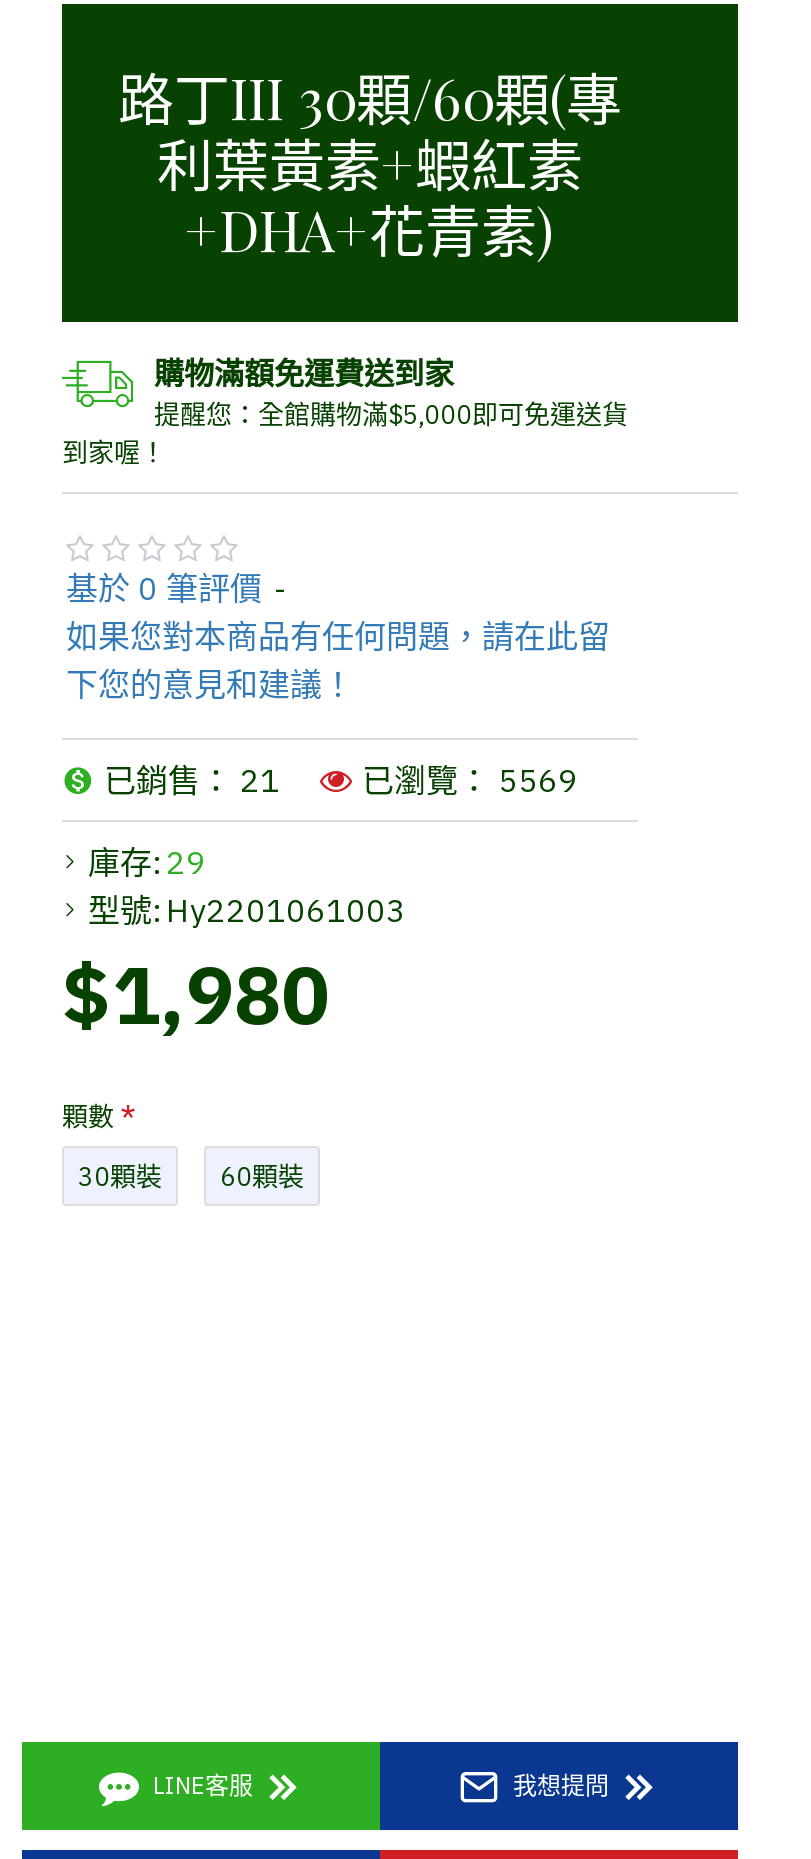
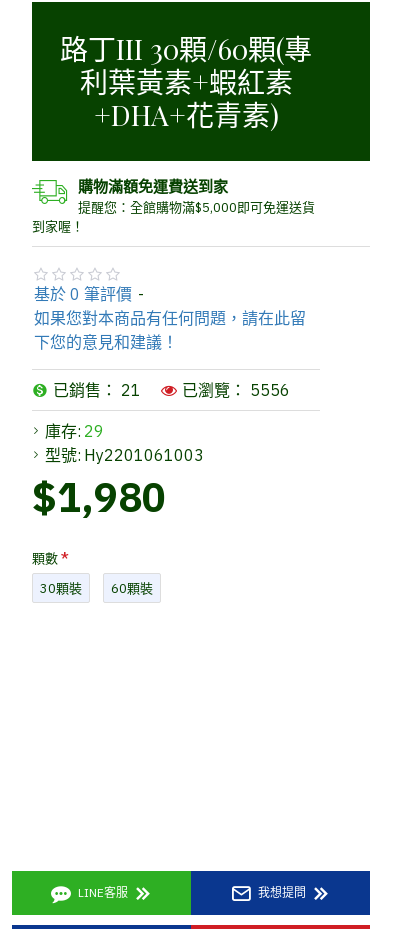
[362,760,578,800] 已瀏覽： 5569 -> [182,380,290,400] 已瀏覽： 5556

